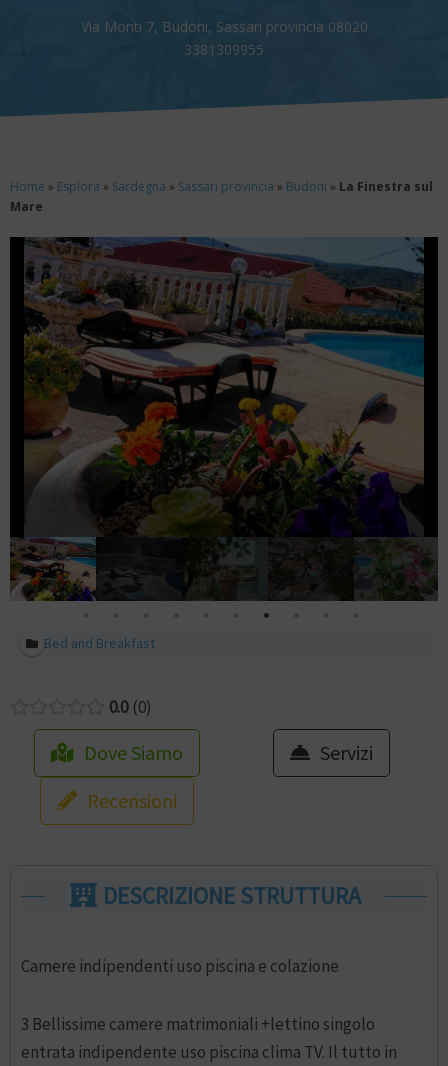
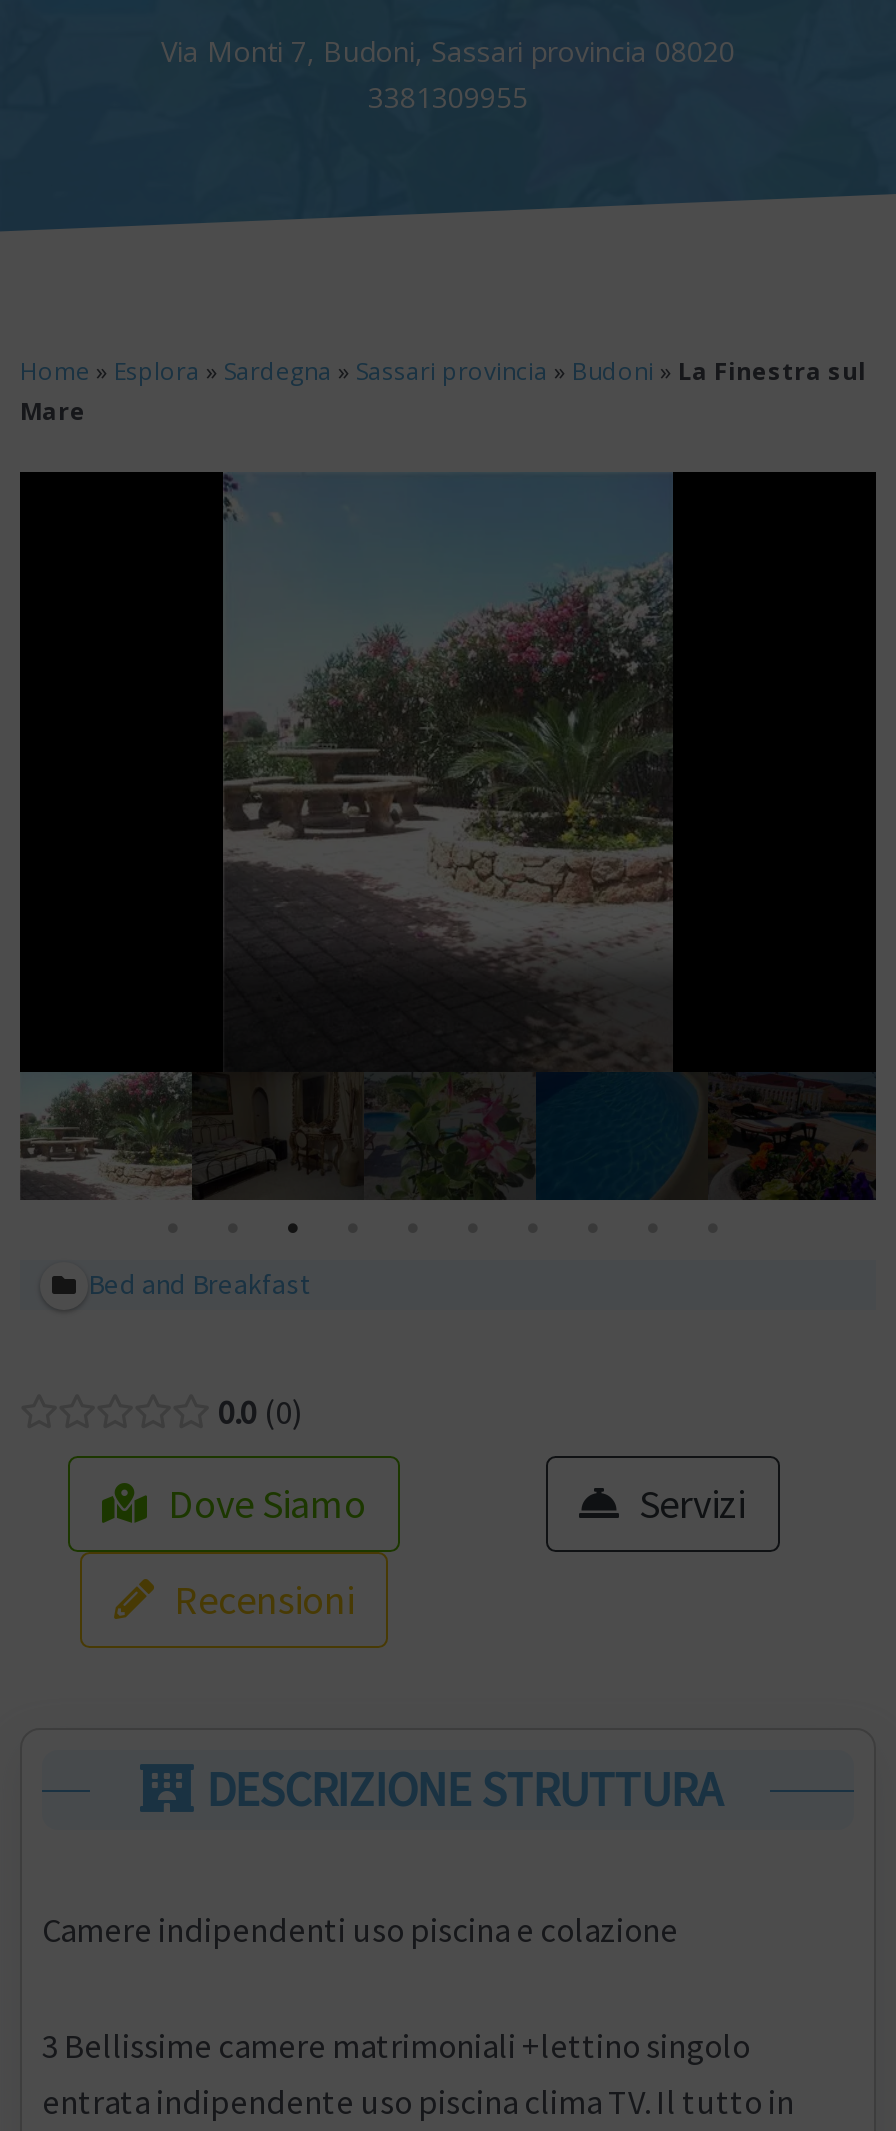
[9,236,438,602] [image] -> [20,469,876,1201] [image]

